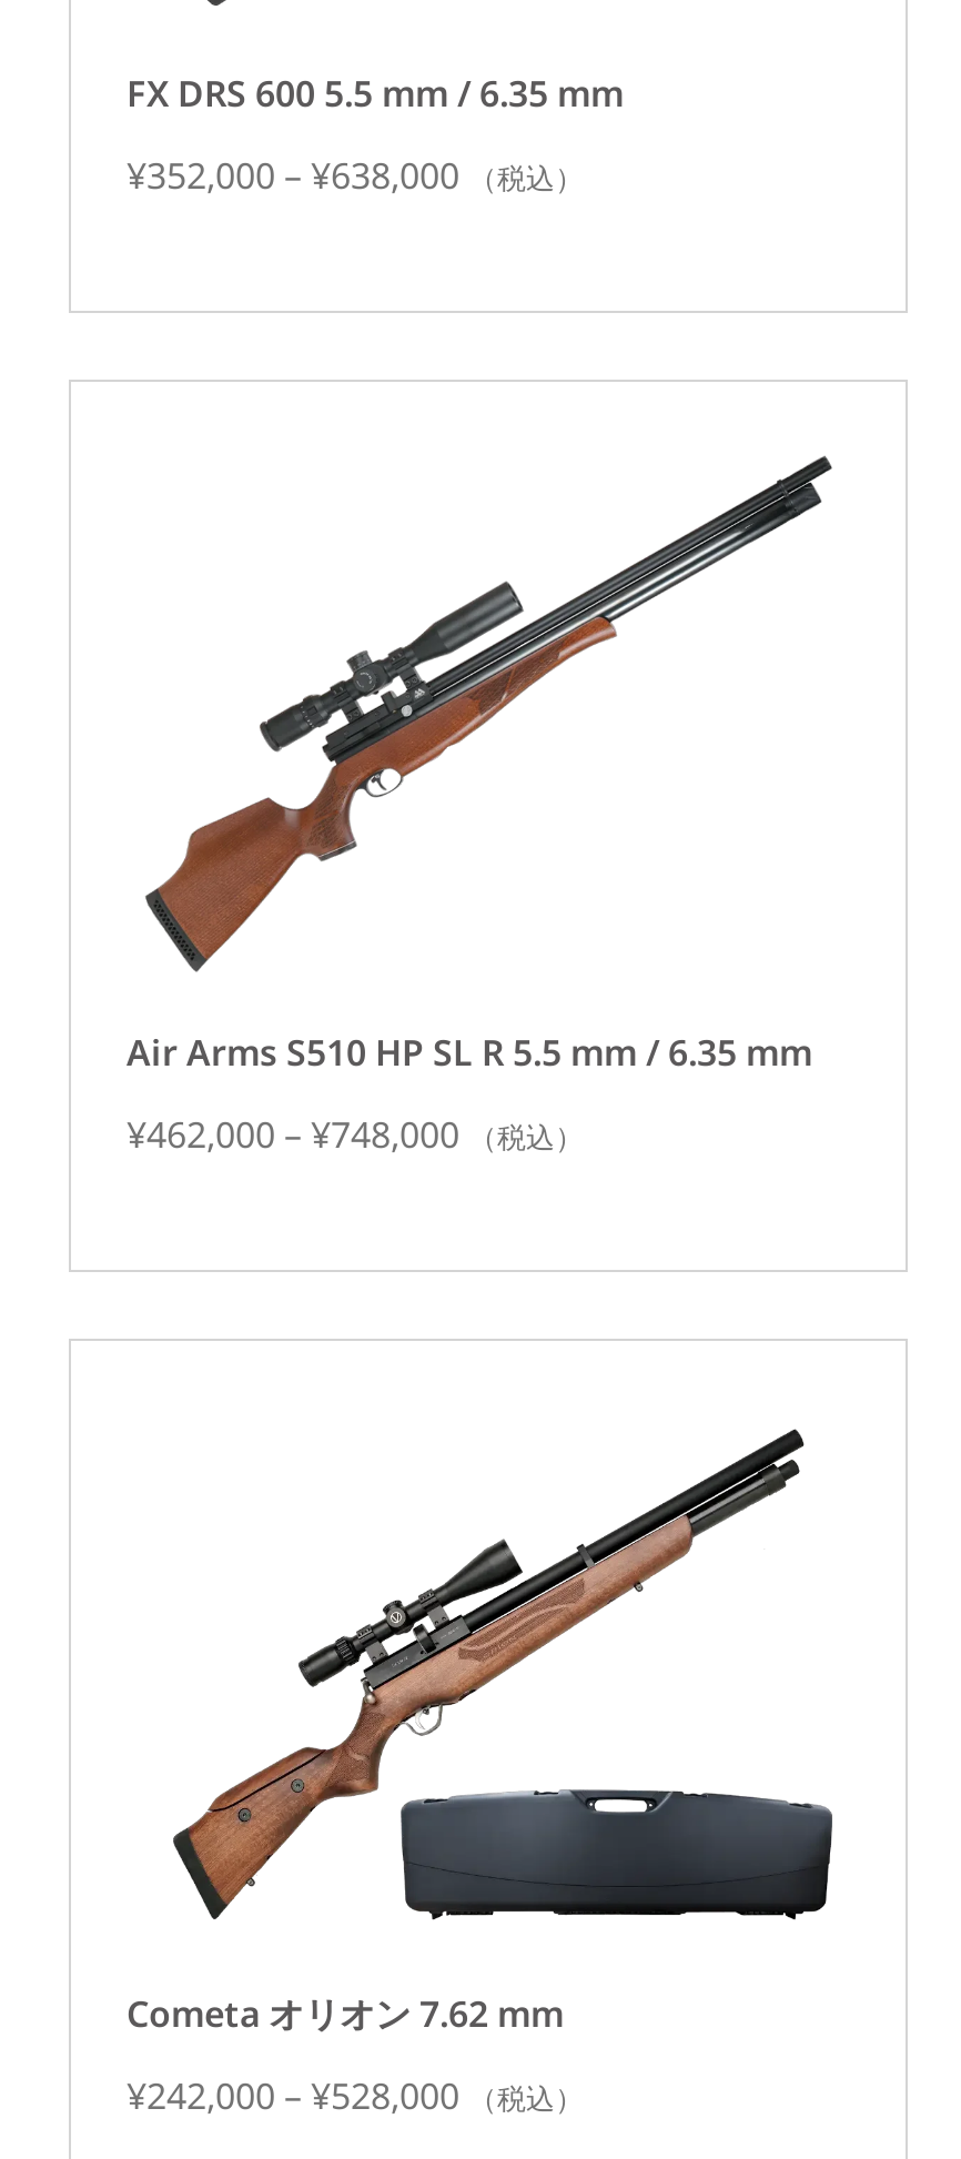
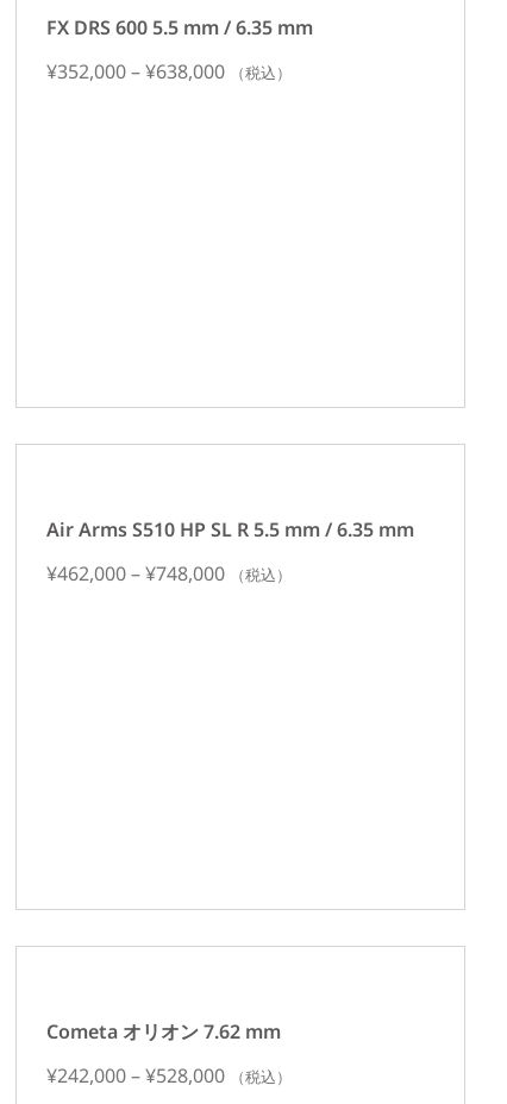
[144,455,834,975] [image] -> none
[171,1427,834,1923] [image] -> none

